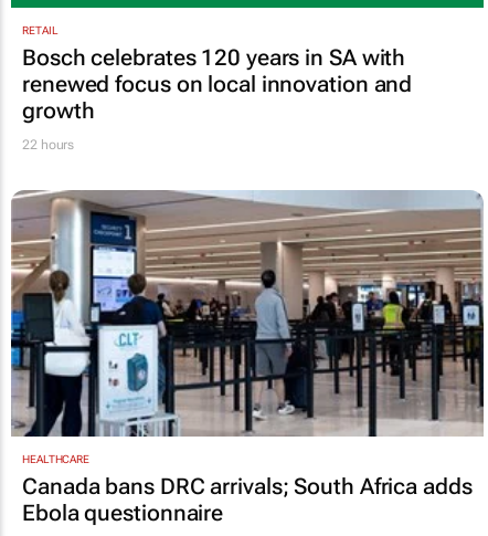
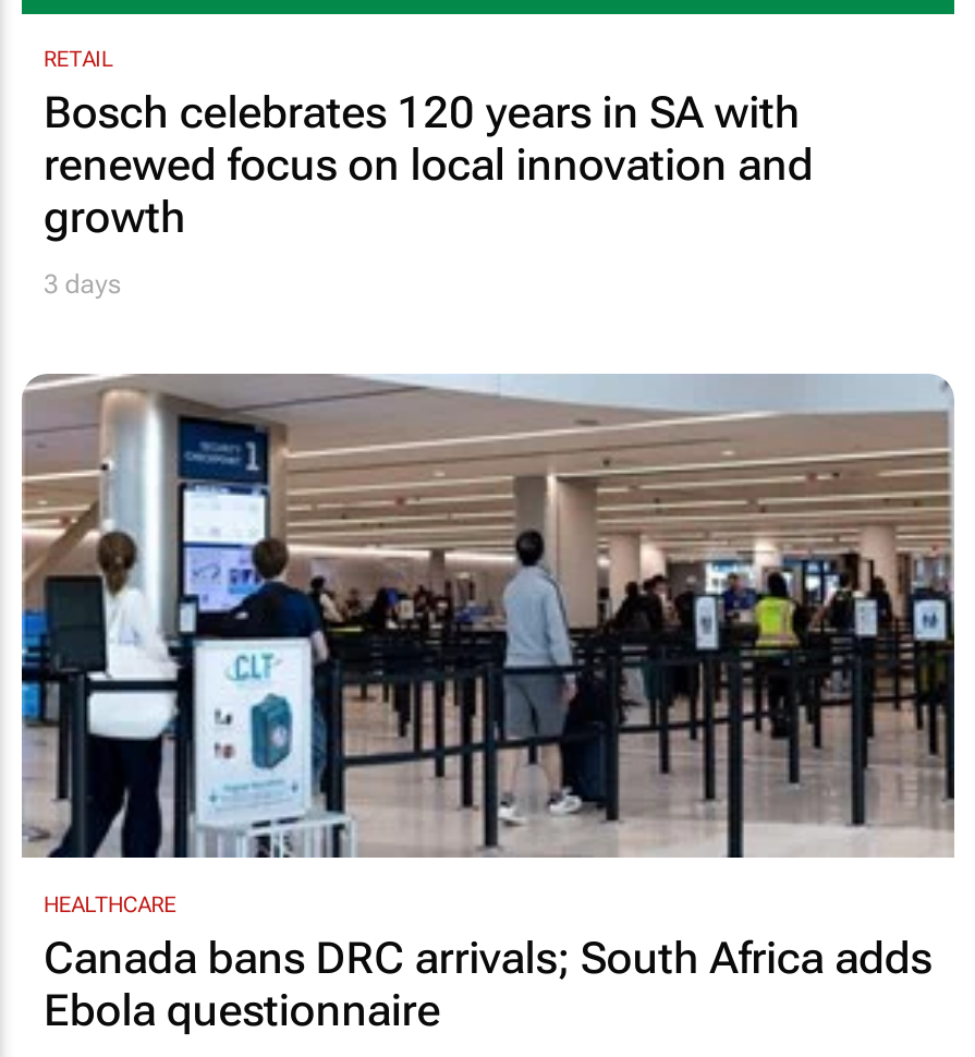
[22,137,74,153] 22 hours -> [44,269,121,300] 3 days

